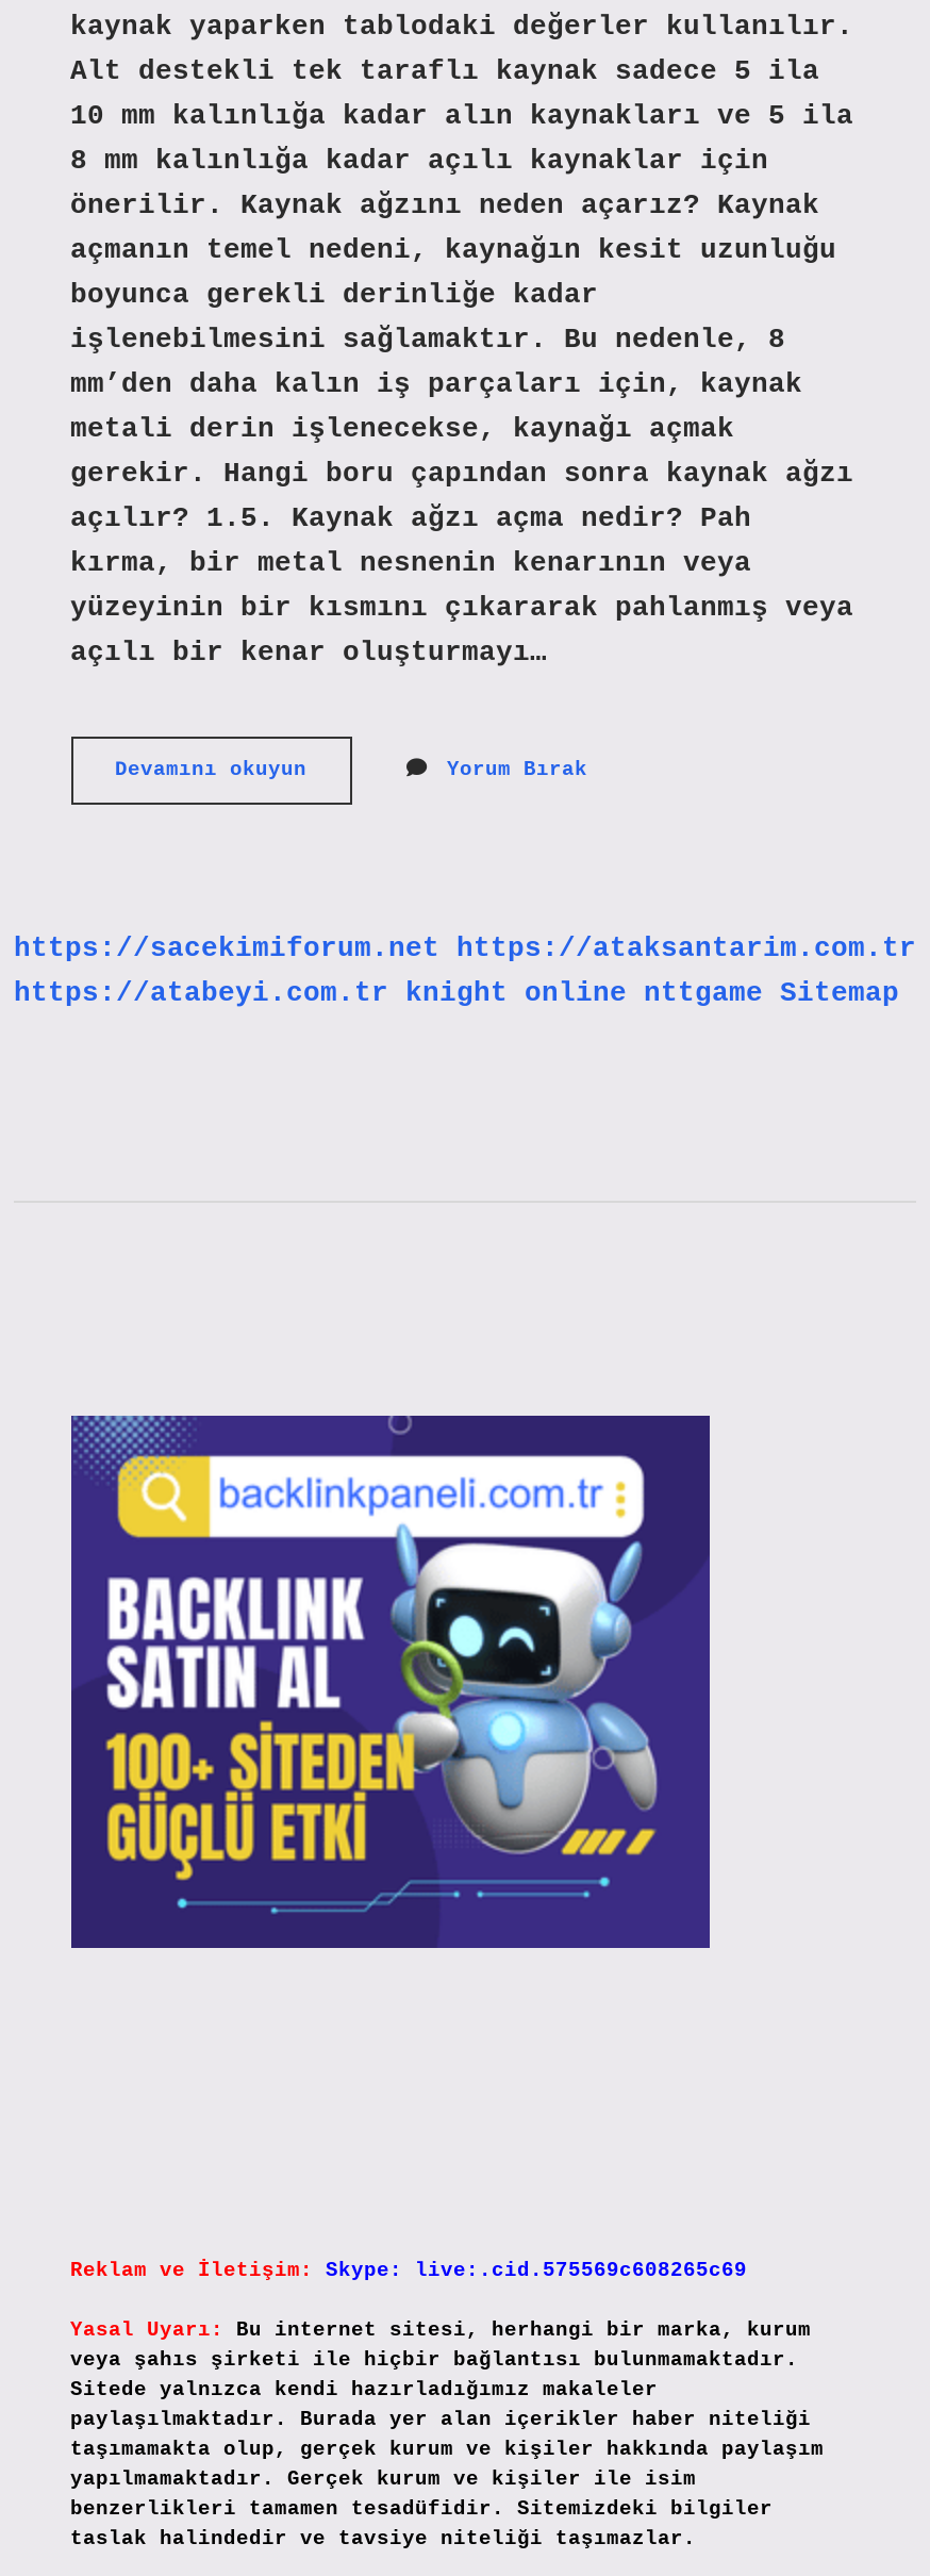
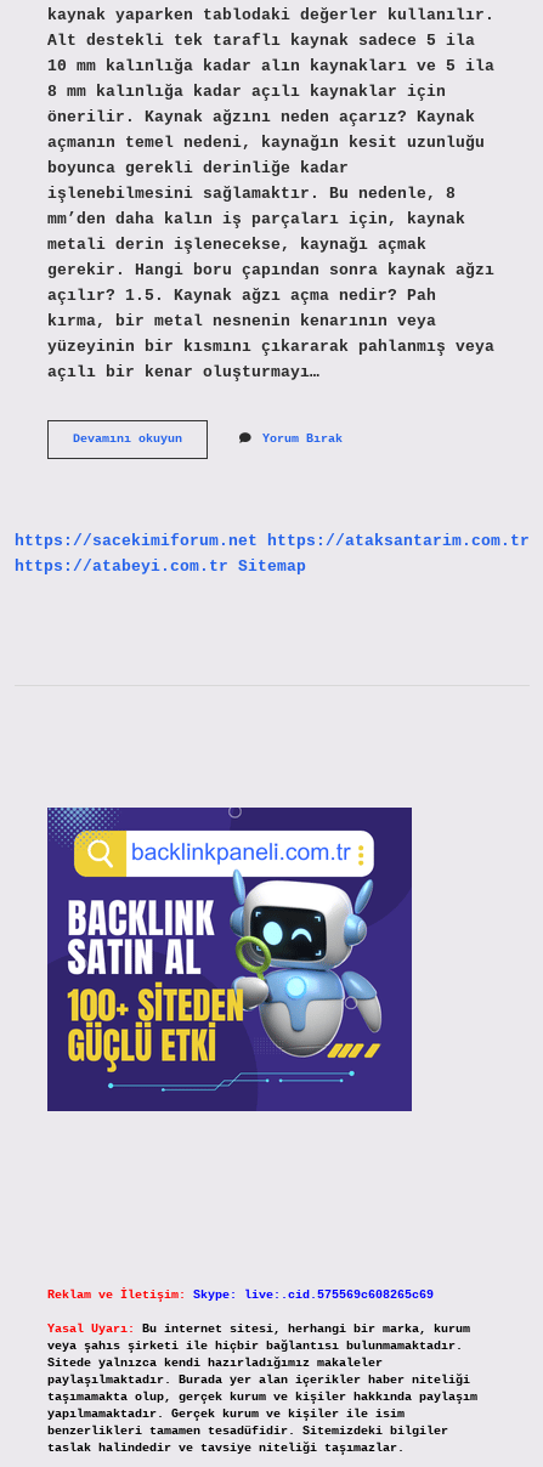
[14,978,899,1010] https://atabeyi.com.tr knight online nttgame Sitemap -> [15,558,306,576] https://atabeyi.com.tr Sitemap

